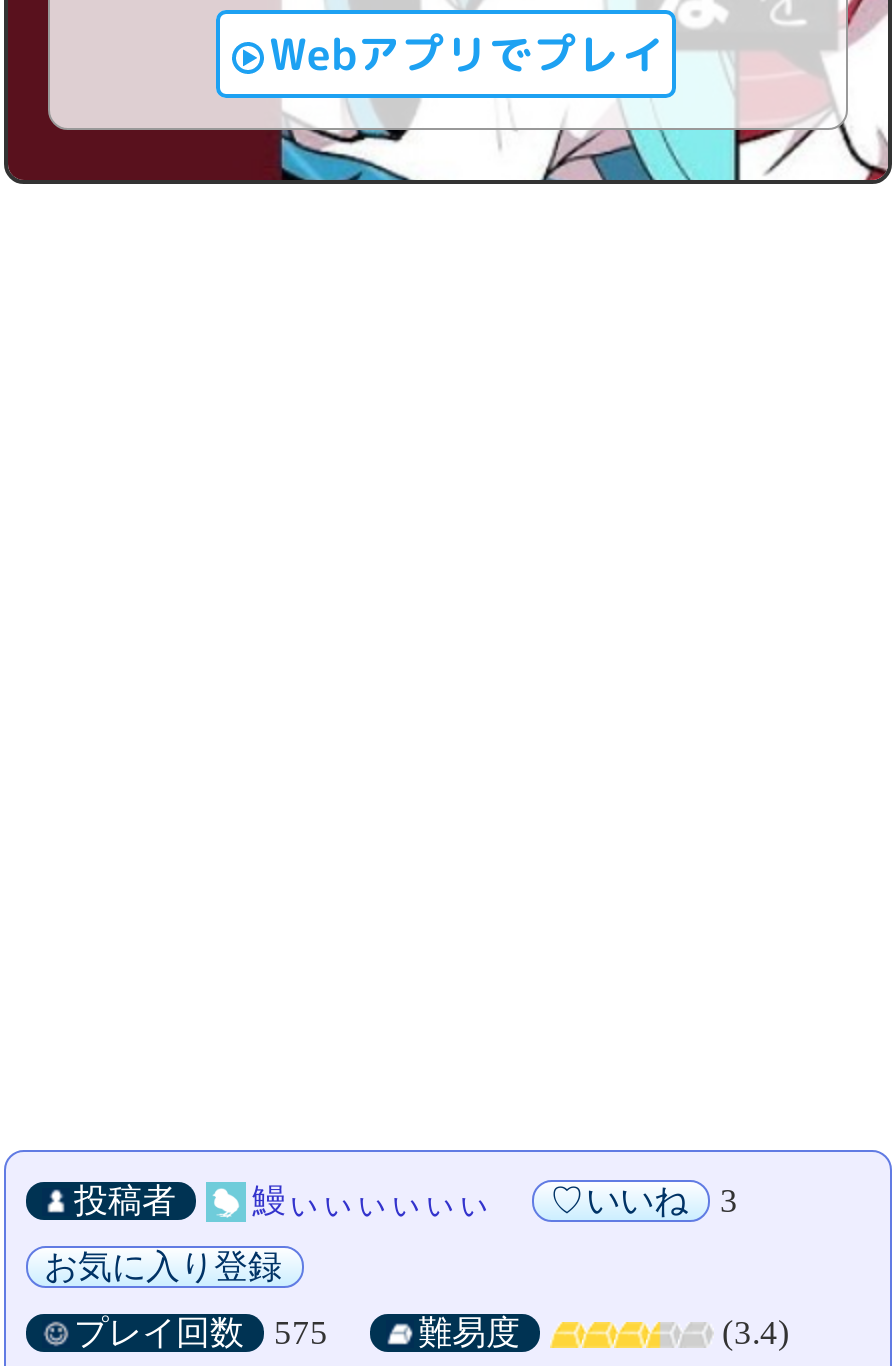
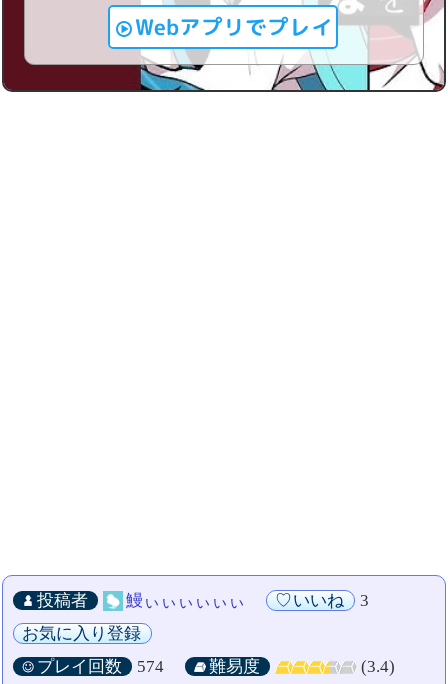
[74,1314,328,1352] プレイ回数 575 -> [37,657,164,676] プレイ回数 574

